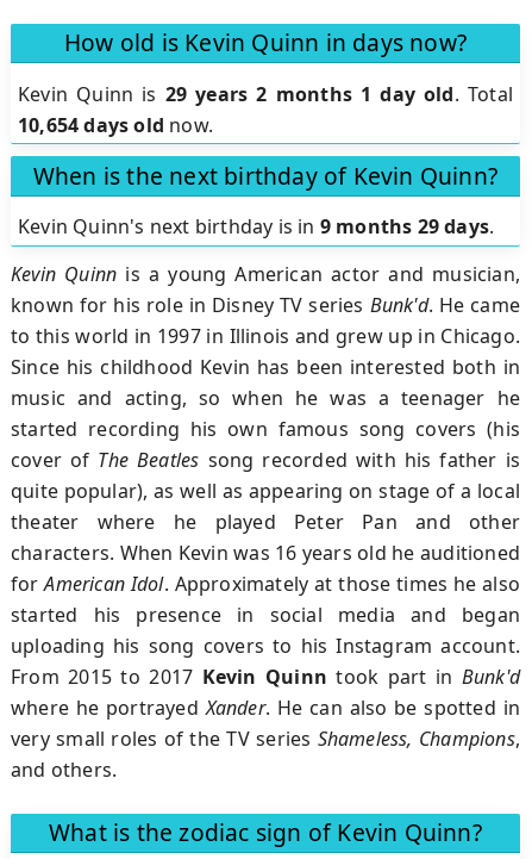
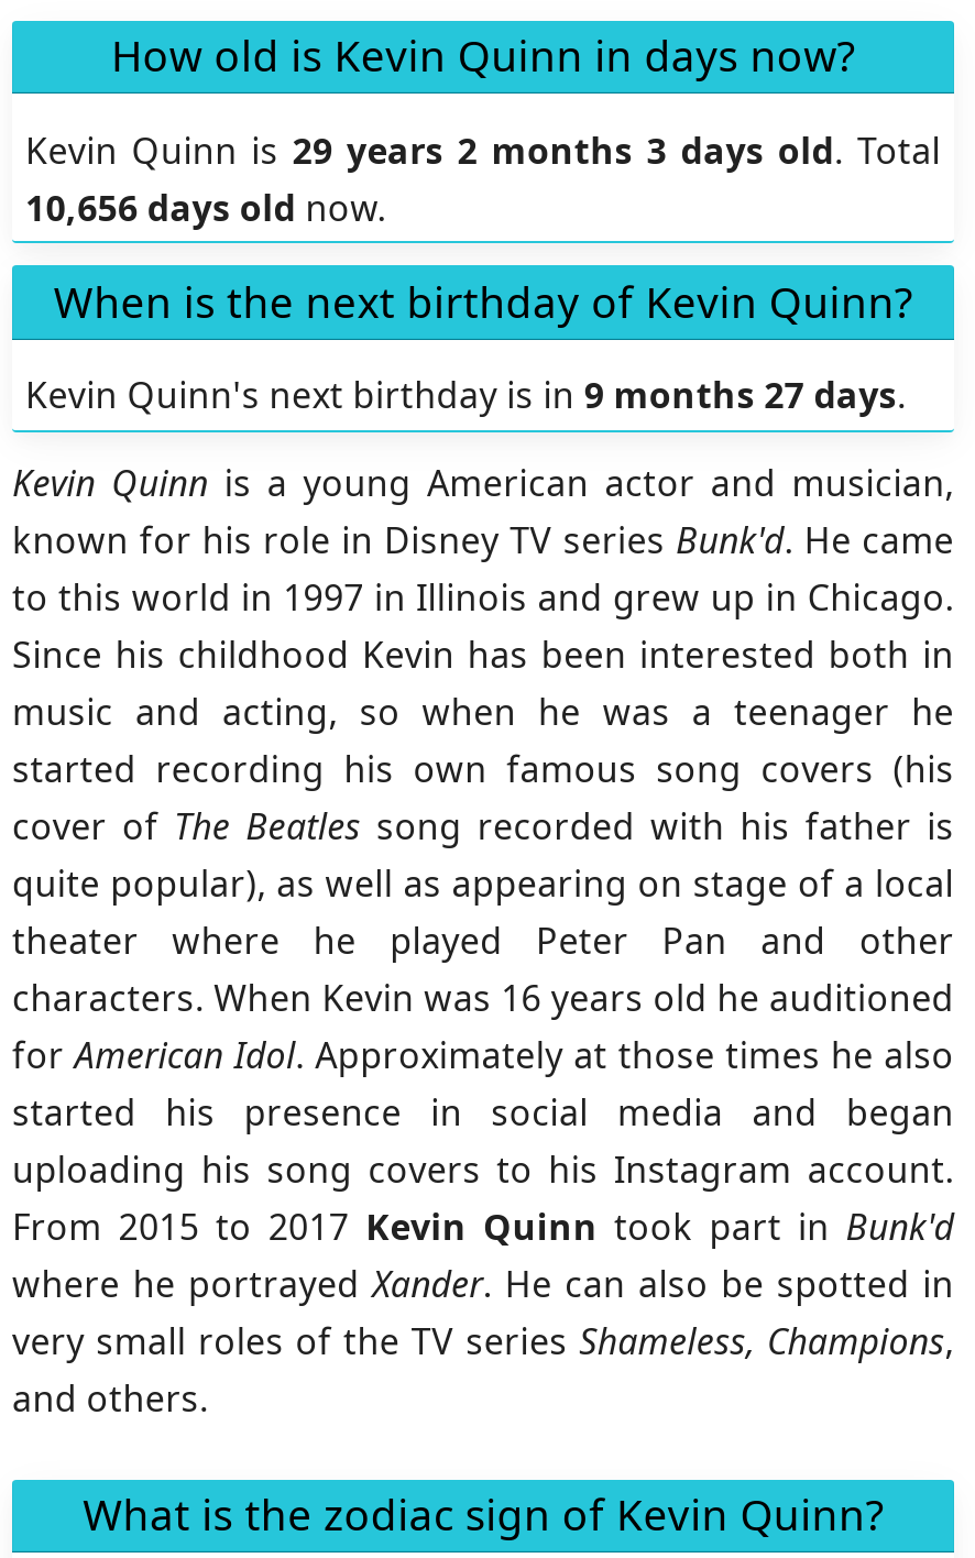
[18,81,513,107] Kevin Quinn is 29 years 2 months 1 day old. Total -> [25,126,941,174] Kevin Quinn is 29 years 2 months 3 days old. Total
[18,112,213,138] 10,654 days old now. -> [25,183,386,231] 10,656 days old now.
[18,213,494,240] Kevin Quinn's next birthday is in 9 months 29 days. -> [25,371,906,420] Kevin Quinn's next birthday is in 9 months 27 days.

